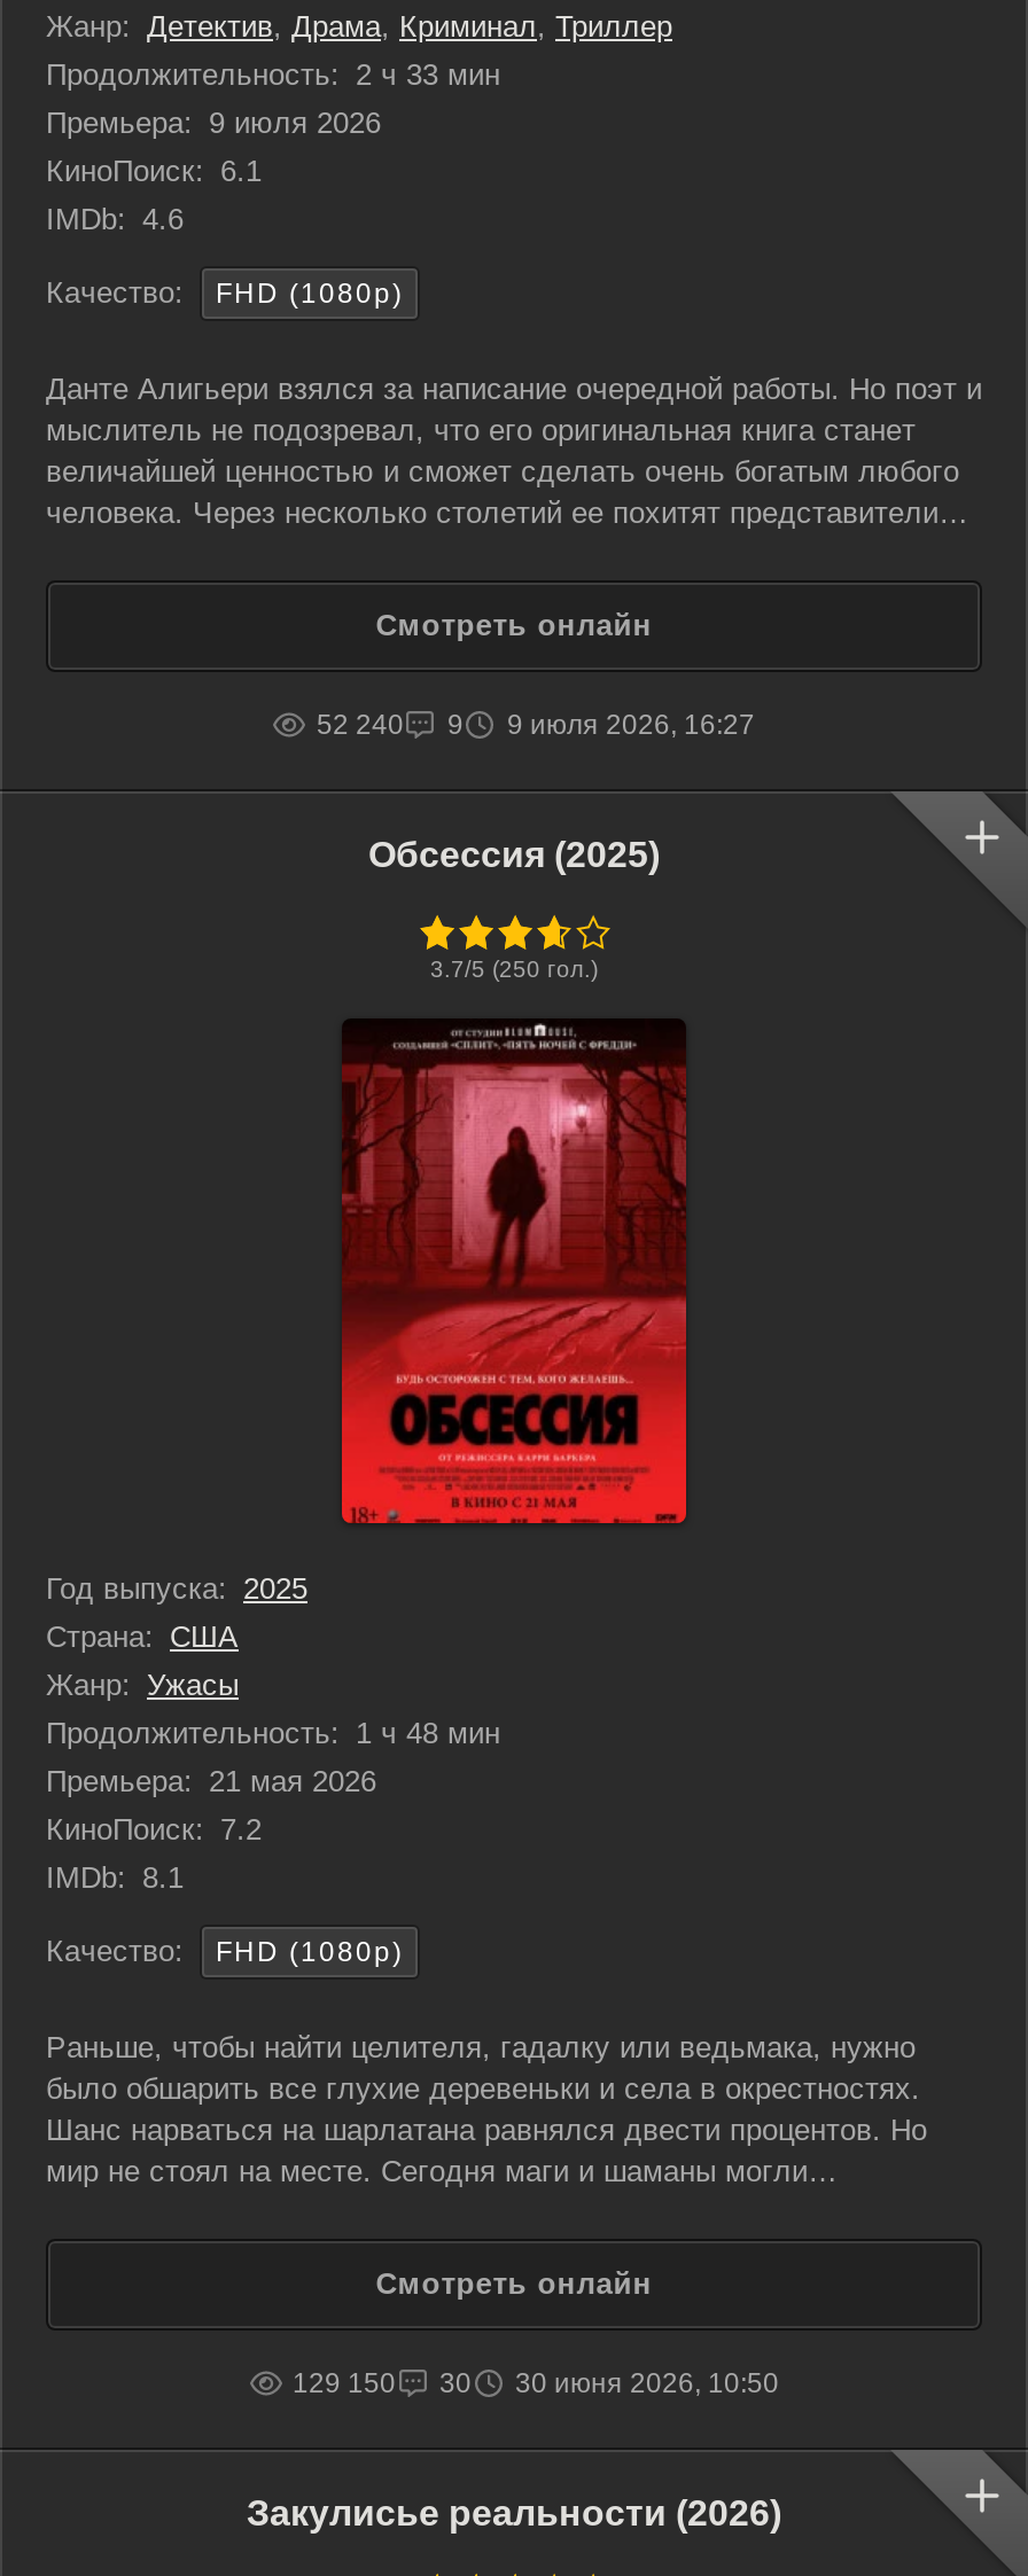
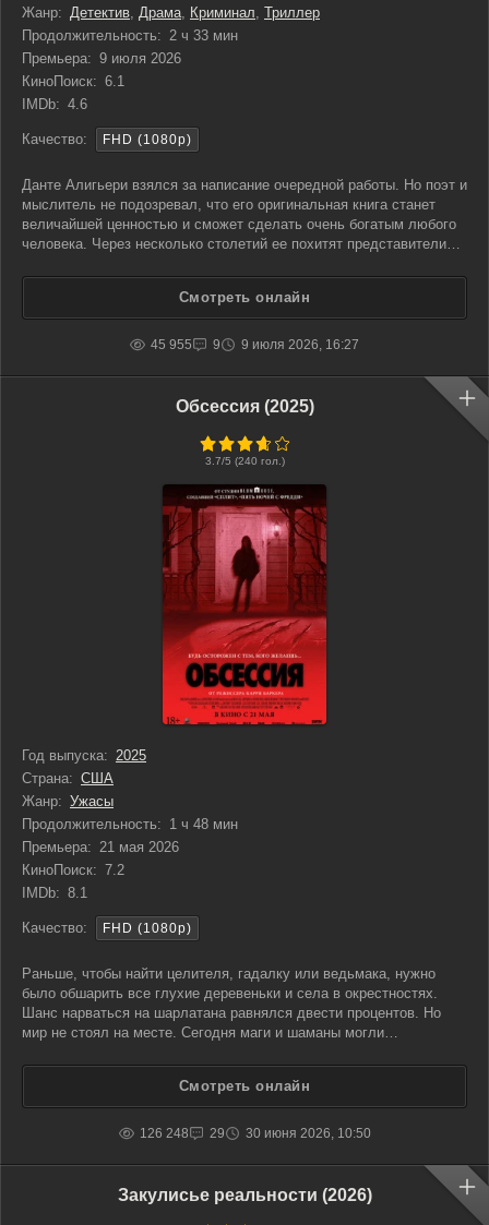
[317,709,755,741] 52 240 9 9 июля 2026, 16:27 -> [151,337,359,353] 45 955 9 9 июля 2026, 16:27
[430,957,598,982] 3.7/5 (250 гол.) -> [205,455,284,467] 3.7/5 (240 гол.)
[293,2368,396,2400] 129 150 -> [139,1126,188,1141] 126 248
[439,2368,472,2400] 30 -> [209,1126,224,1141] 29

